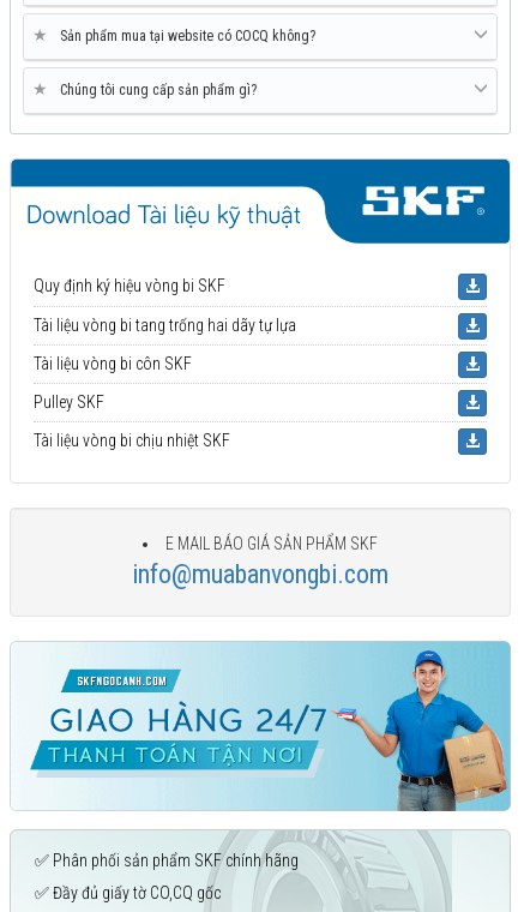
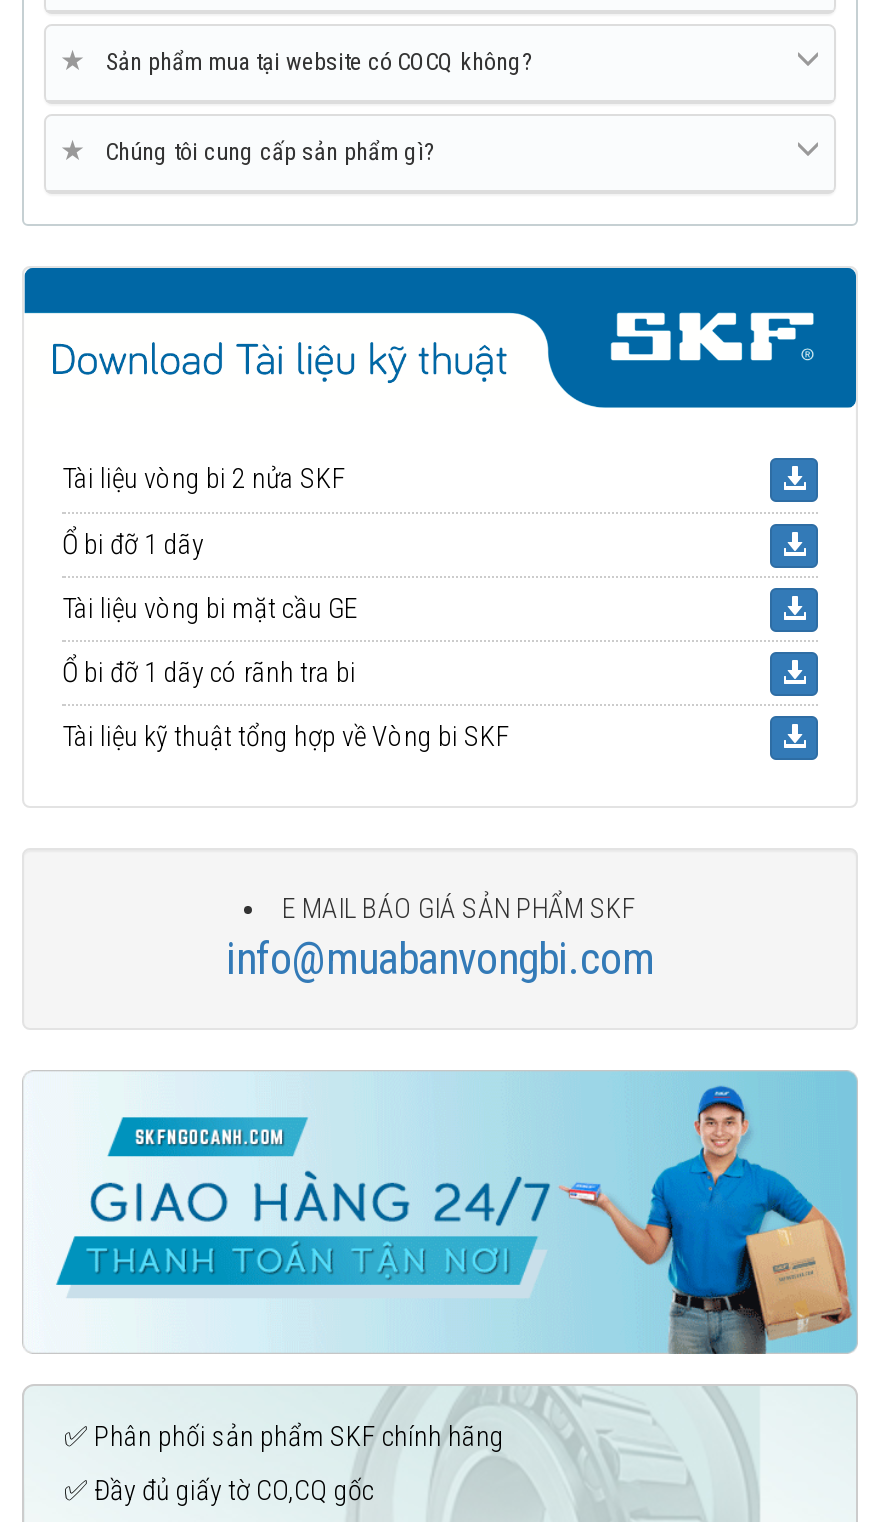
[34,276,225,295] Quy định ký hiệu vòng bi SKF -> [62,462,346,494] Tài liệu vòng bi 2 nửa SKF
[34,316,296,335] Tài liệu vòng bi tang trống hai dãy tự lựa -> [62,528,204,560] Ổ bi đỡ 1 dãy
[34,354,192,373] Tài liệu vòng bi côn SKF -> [62,592,358,624] Tài liệu vòng bi mặt cầu GE
[34,392,104,412] Pulley SKF -> [62,656,356,688] Ổ bi đỡ 1 dãy có rãnh tra bi
[34,431,230,450] Tài liệu vòng bi chịu nhiệt SKF -> [62,720,510,752] Tài liệu kỹ thuật tổng hợp về Vòng bi SKF

